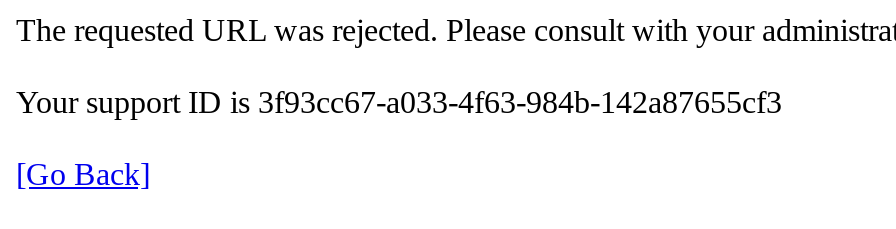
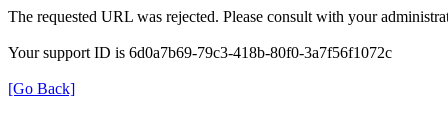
[16,85,782,119] Your support ID is 3f93cc67-a033-4f63-984b-142a87655cf3 -> [8,44,392,61] Your support ID is 6d0a7b69-79c3-418b-80f0-3a7f56f1072c

